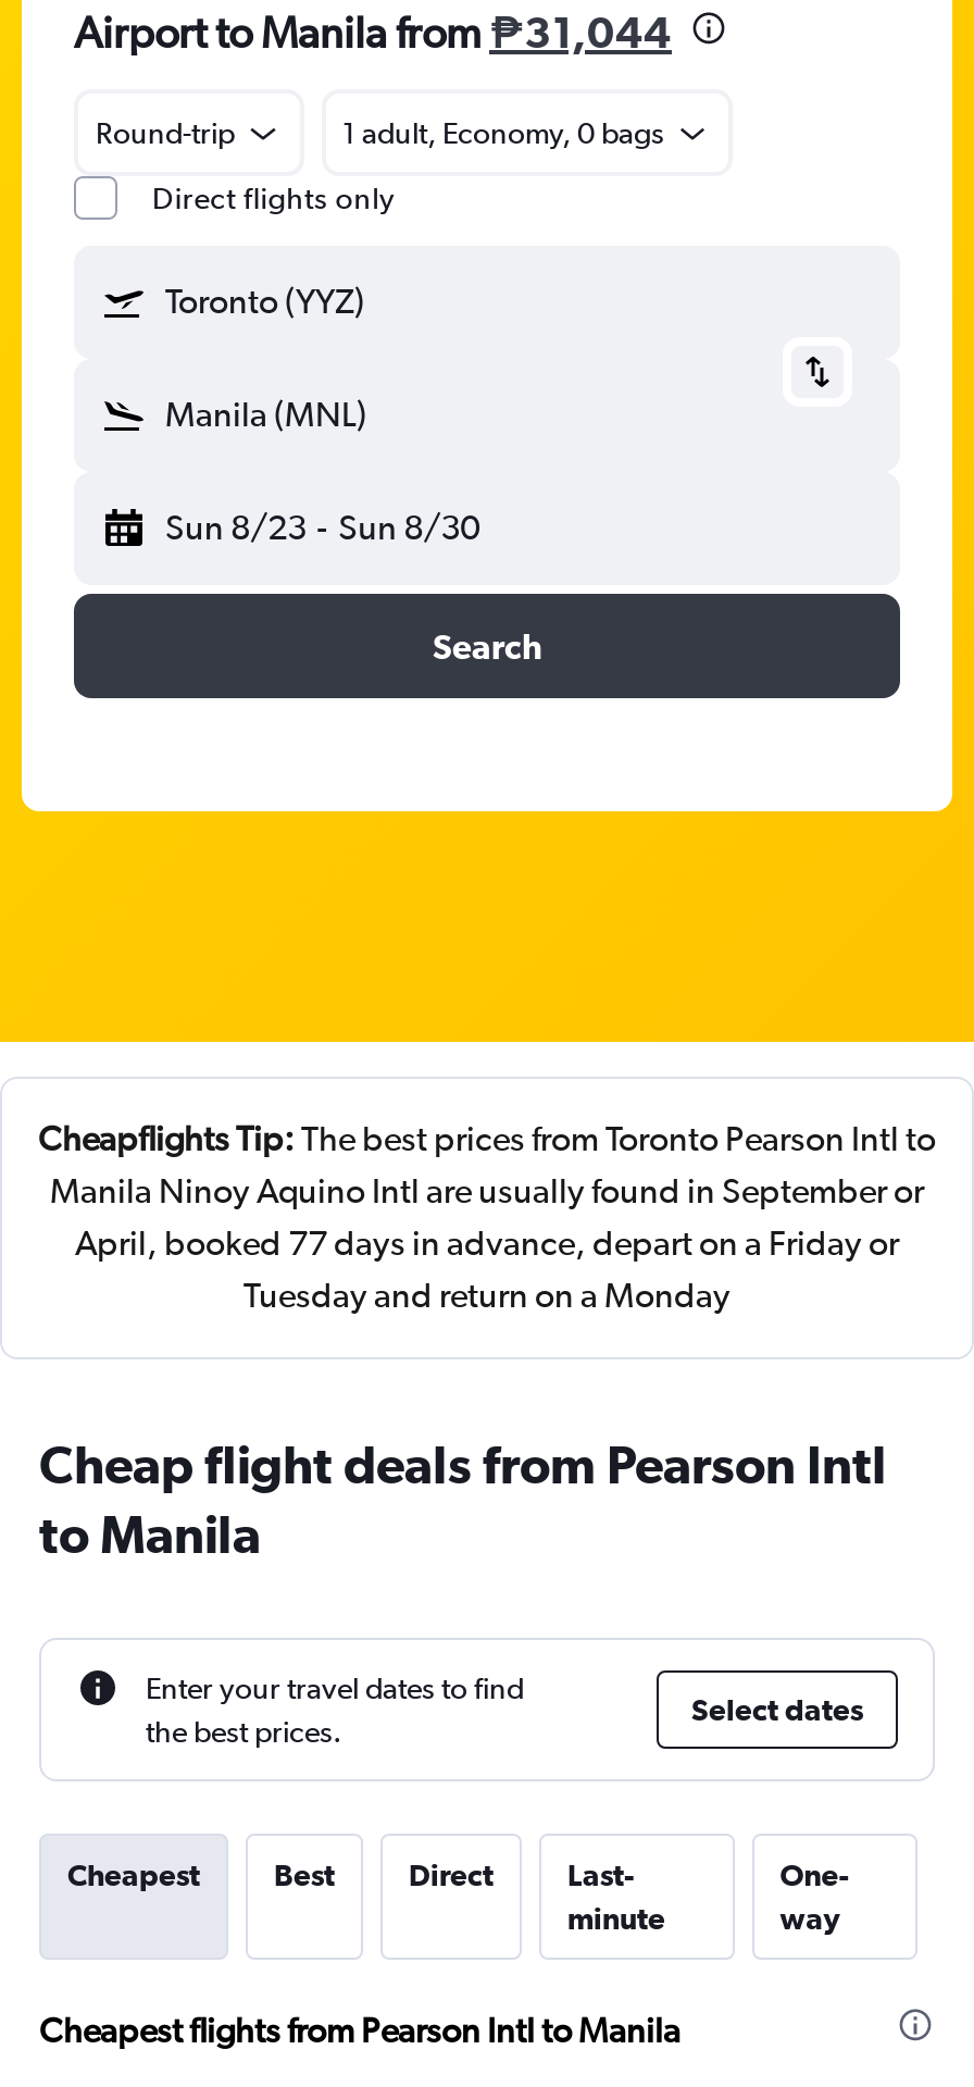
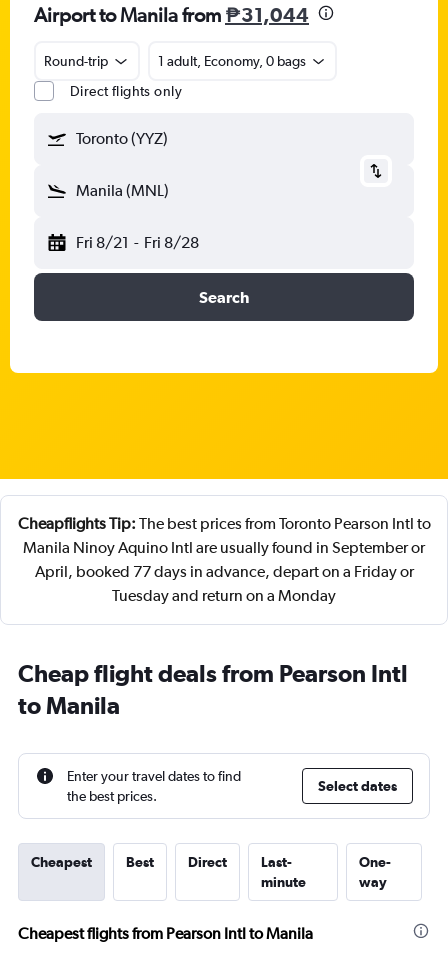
[165,507,480,548] Sun 8/23 - Sun 8/30 -> [76,233,199,252] Fri 8/21 - Fri 8/28

